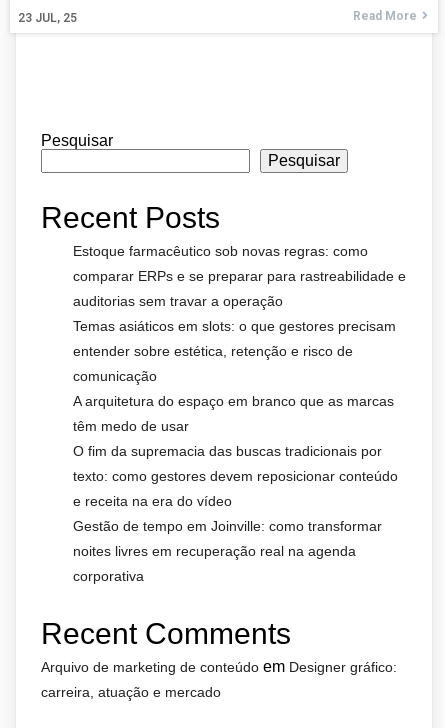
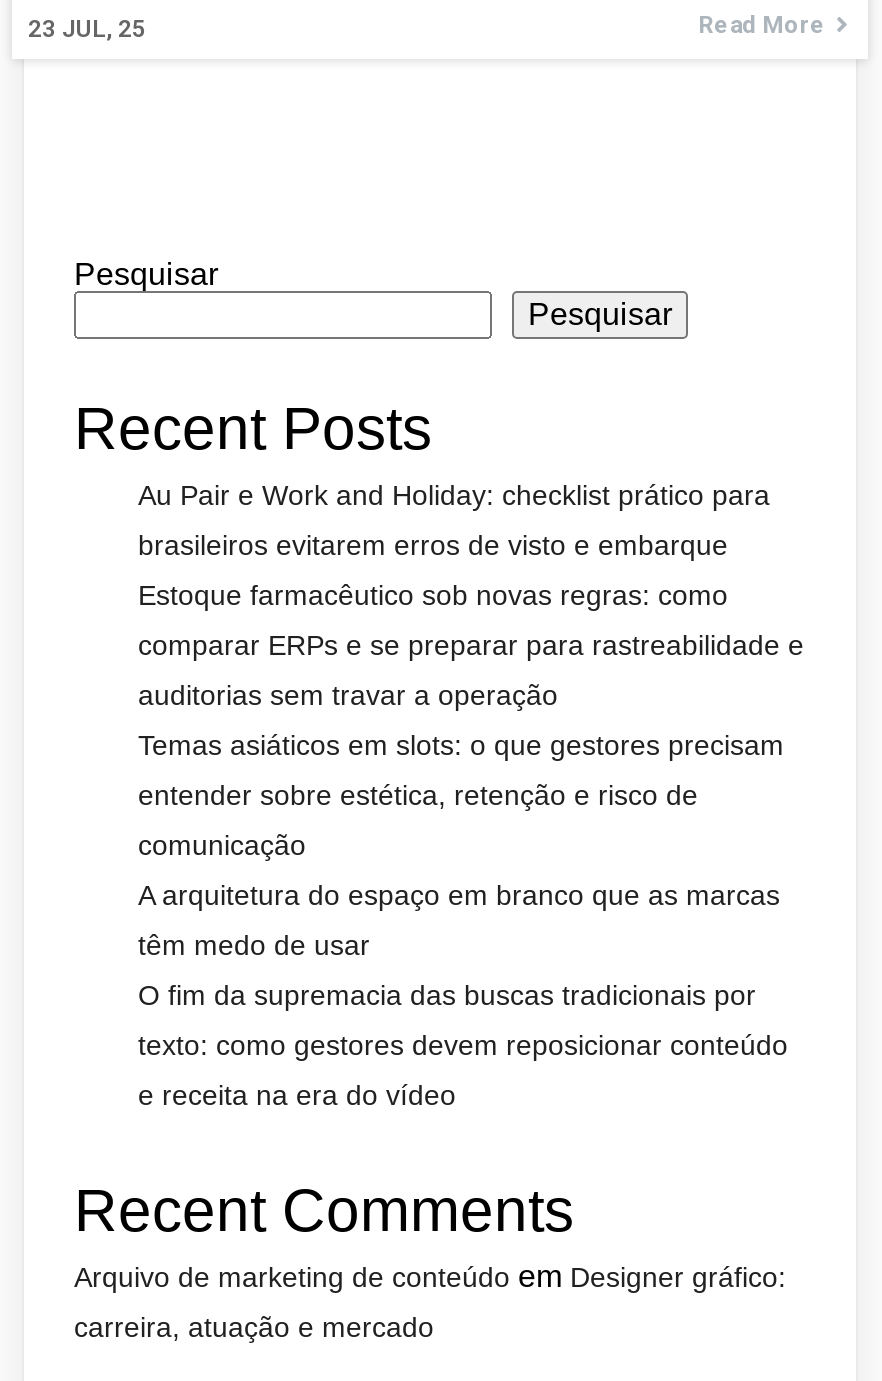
none -> [138,479,770,561] Au Pair e Work and Holiday: checklist prático para | brasileiros evitarem erros de visto e embarque
moved [73,243,406,509] -> [138,579,804,1111]: Estoque farmacêutico sob novas regras: como | comparar ERPs e se preparar para rastreabilidade e | auditorias sem travar a operação | ... | texto: como gestores devem reposicionar conteúdo | e receita na era do vídeo
[73,518,382,584] Gestão de tempo em Joinville: como transformar | noites livres em recuperação real na agenda | corporativa -> none

